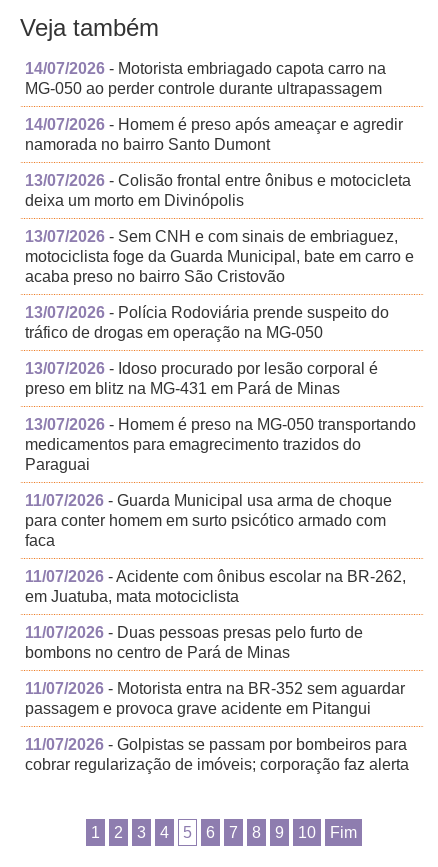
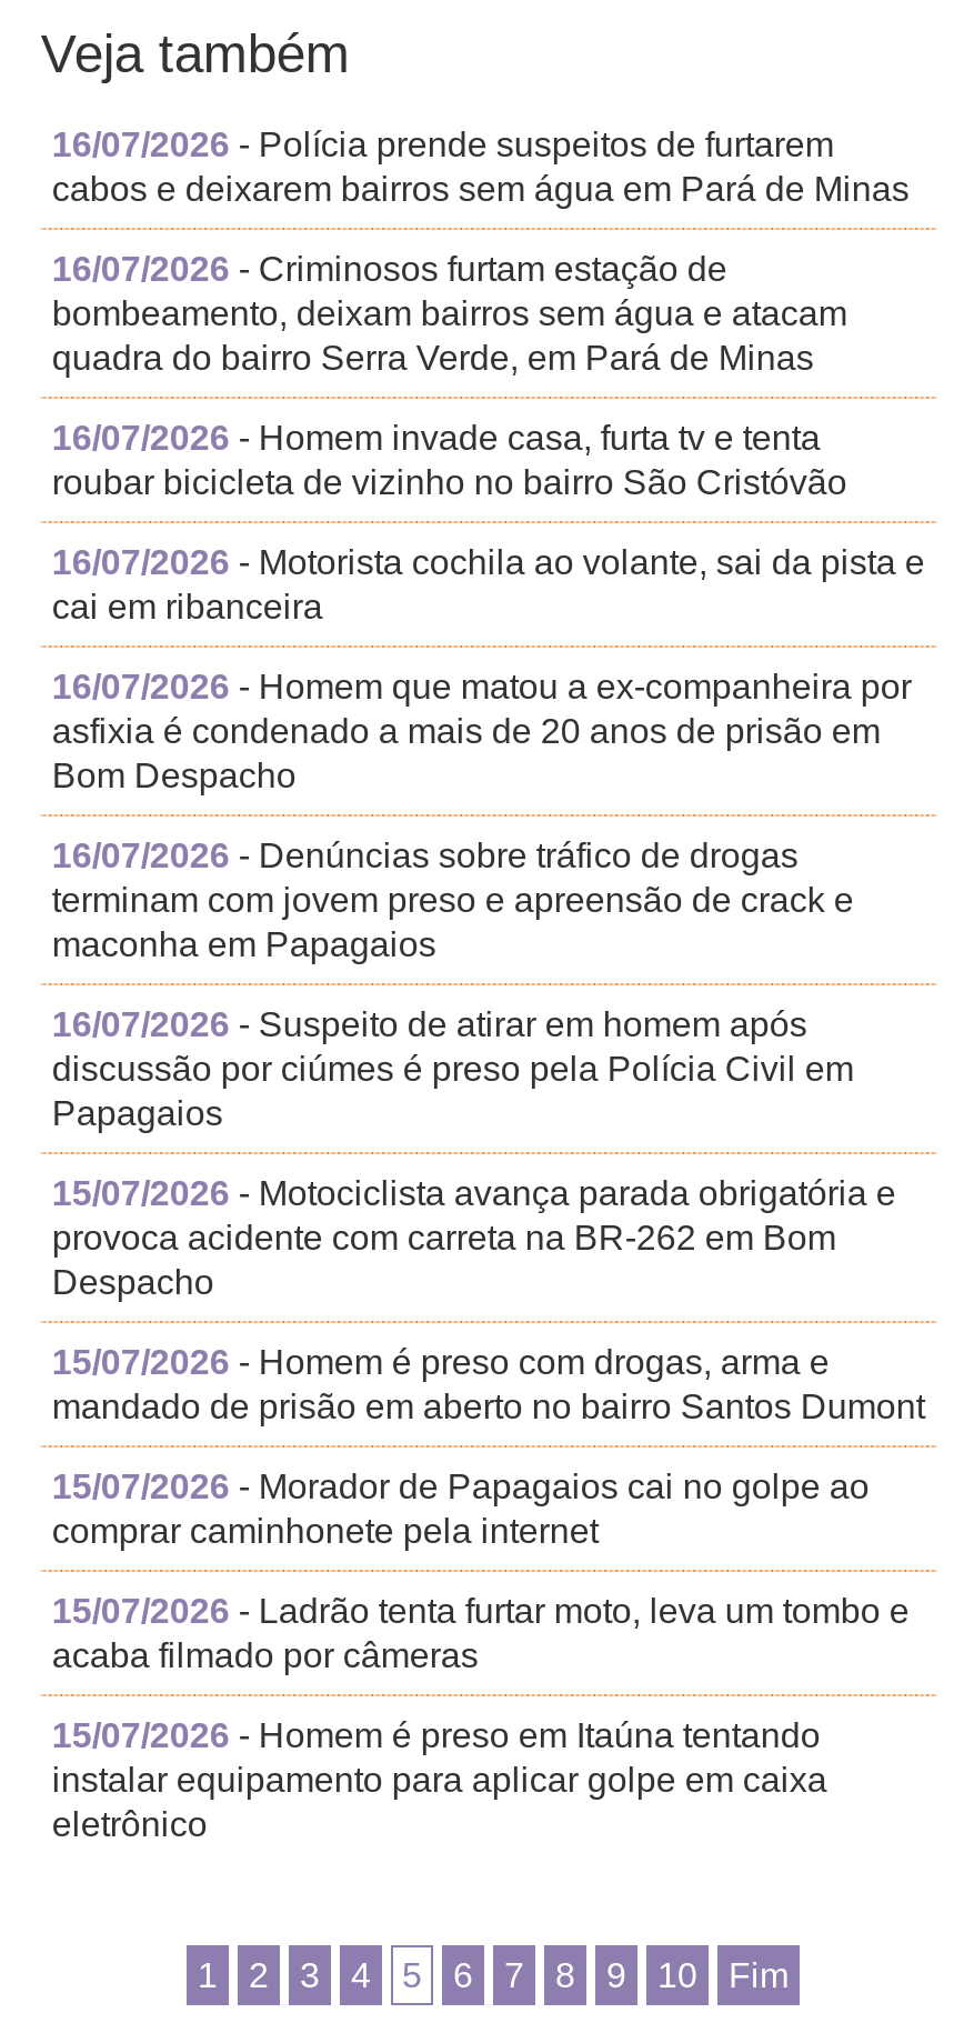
[25,60,386,97] 14/07/2026 - Motorista embriagado capota carro na | MG-050 ao perder controle durante ultrapassagem -> [52,126,909,208] 16/07/2026 - Polícia prende suspeitos de furtarem | cabos e deixarem bairros sem água em Pará de Minas
[25,116,403,153] 14/07/2026 - Homem é preso após ameaçar e agredir | namorada no bairro Santo Dumont -> [52,250,847,377] 16/07/2026 - Criminosos furtam estação de | bombeamento, deixam bairros sem água e atacam | quadra do bairro Serra Verde, em Pará de Minas
[25,172,411,209] 13/07/2026 - Colisão frontal entre ônibus e motocicleta | deixa um morto em Divinópolis -> [52,419,847,501] 16/07/2026 - Homem invade casa, furta tv e tenta | roubar bicicleta de vizinho no bairro São Cristóvão
[25,228,414,285] 13/07/2026 - Sem CNH e com sinais de embriaguez, | motociclista foge da Guarda Municipal, bate em carro e | acaba preso no bairro São Cristovão -> [52,543,925,626] 16/07/2026 - Motorista cochila ao volante, sai da pista e | cai em ribanceira
[25,304,389,341] 13/07/2026 - Polícia Rodoviária prende suspeito do | tráfico de drogas em operação na MG-050 -> [52,668,912,795] 16/07/2026 - Homem que matou a ex-companheira por | asfixia é condenado a mais de 20 anos de prisão em | Bom Despacho
[25,360,378,397] 13/07/2026 - Idoso procurado por lesão corporal é | preso em blitz na MG-431 em Pará de Minas -> [52,837,854,963] 16/07/2026 - Denúncias sobre tráfico de drogas | terminam com jovem preso e apreensão de crack e | maconha em Papagaios
[25,416,416,473] 13/07/2026 - Homem é preso na MG-050 transportando | medicamentos para emagrecimento trazidos do | Paraguai -> [52,1006,854,1132] 16/07/2026 - Suspeito de atirar em homem após | discussão por ciúmes é preso pela Polícia Civil em | Papagaios
[25,492,392,549] 11/07/2026 - Guarda Municipal usa arma de choque | para conter homem em surto psicótico armado com | faca -> [52,1174,896,1301] 15/07/2026 - Motociclista avança parada obrigatória e | provoca acidente com carreta na BR-262 em Bom | Despacho
[25,568,406,605] 11/07/2026 - Acidente com ônibus escolar na BR-262, | em Juatuba, mata motociclista -> [52,1343,925,1426] 15/07/2026 - Homem é preso com drogas, arma e | mandado de prisão em aberto no bairro Santos Dumont
[25,624,363,661] 11/07/2026 - Duas pessoas presas pelo furto de | bombons no centro de Pará de Minas -> [52,1468,869,1550] 15/07/2026 - Morador de Papagaios cai no golpe ao | comprar caminhonete pela internet
[25,680,405,717] 11/07/2026 - Motorista entra na BR-352 sem aguardar | passagem e provoca grave acidente em Pitangui -> [52,1592,909,1674] 15/07/2026 - Ladrão tenta furtar moto, leva um tombo e | acaba filmado por câmeras
[25,736,409,773] 11/07/2026 - Golpistas se passam por bombeiros para | cobrar regularização de imóveis; corporação faz alerta -> [52,1717,827,1843] 15/07/2026 - Homem é preso em Itaúna tentando | instalar equipamento para aplicar golpe em caixa | eletrônico

